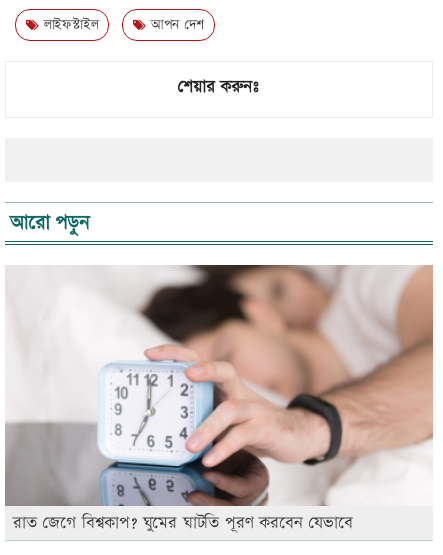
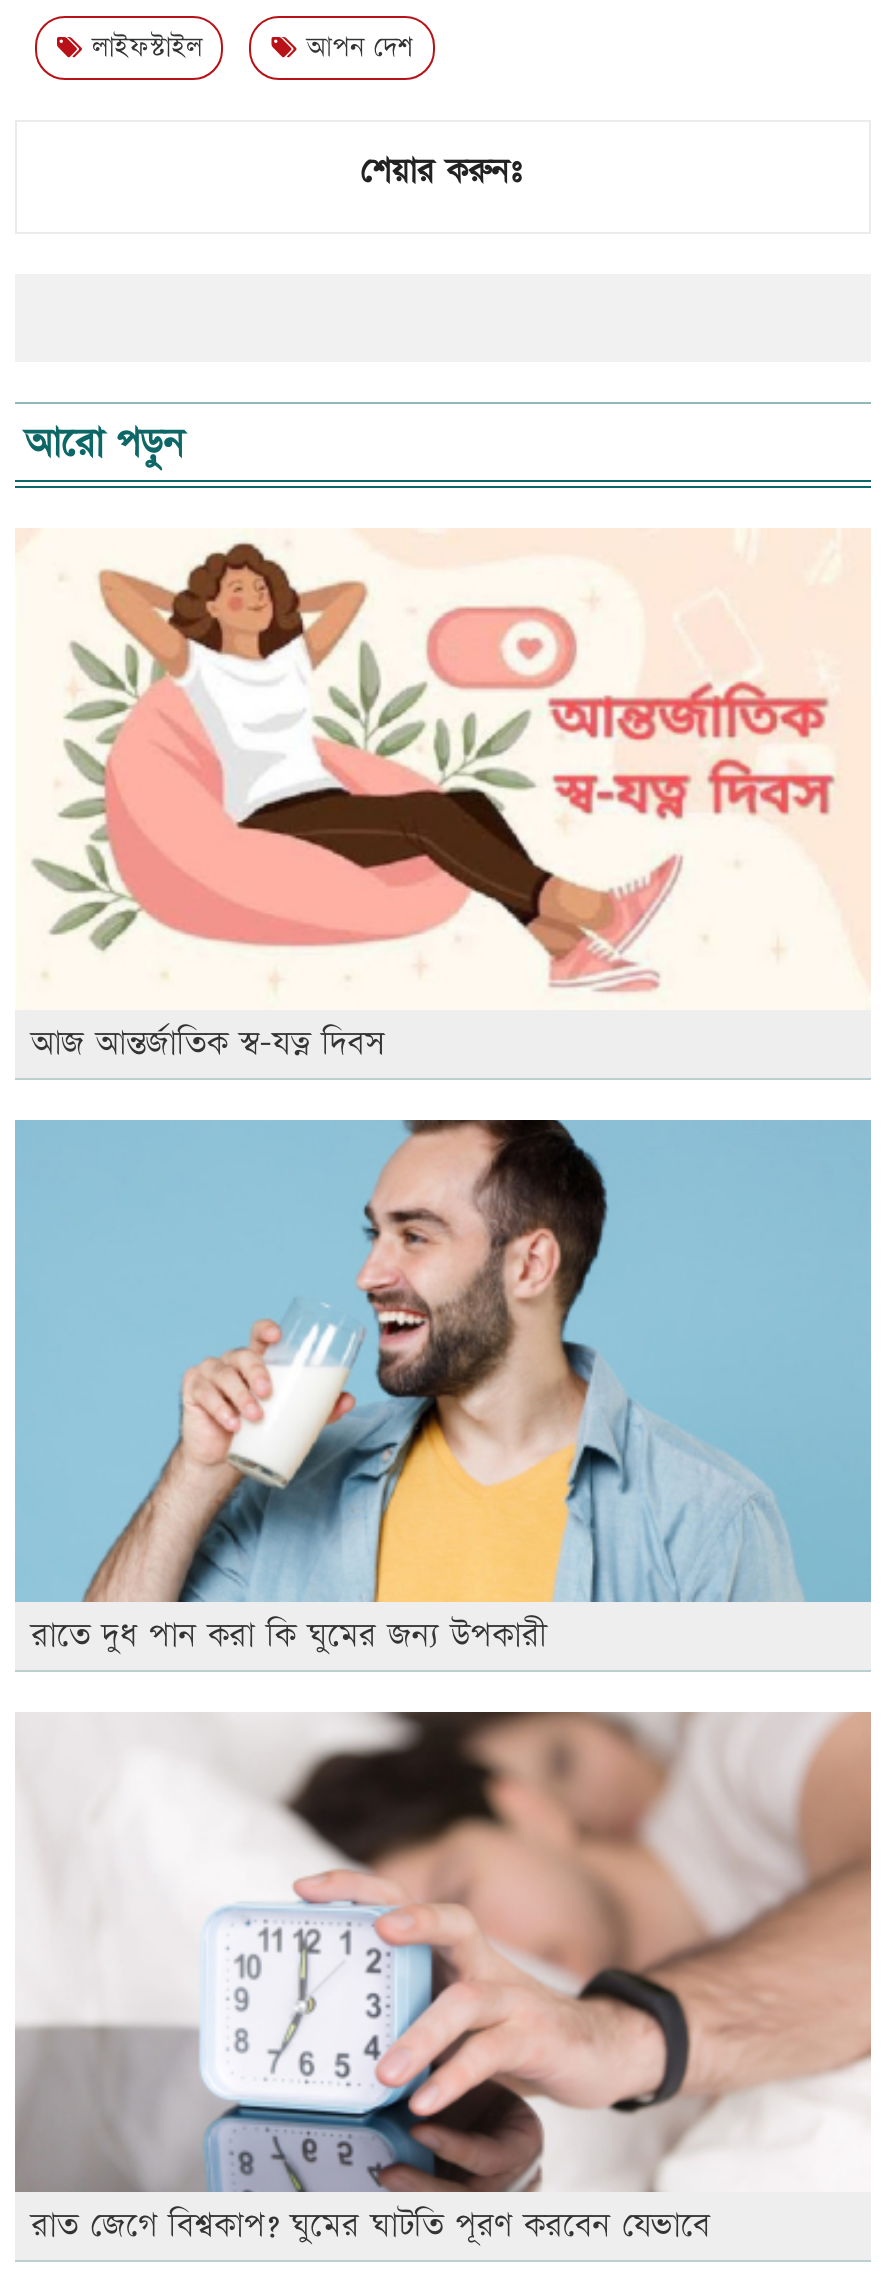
none -> [13,1118,873,1659] [image] | রাতে দুধ পান করা কি ঘুমের জন্য উপকারী
none -> [29,530,869,1068] [image] | আজ আন্তর্জাতিক স্ব-যত্ন দিবস

